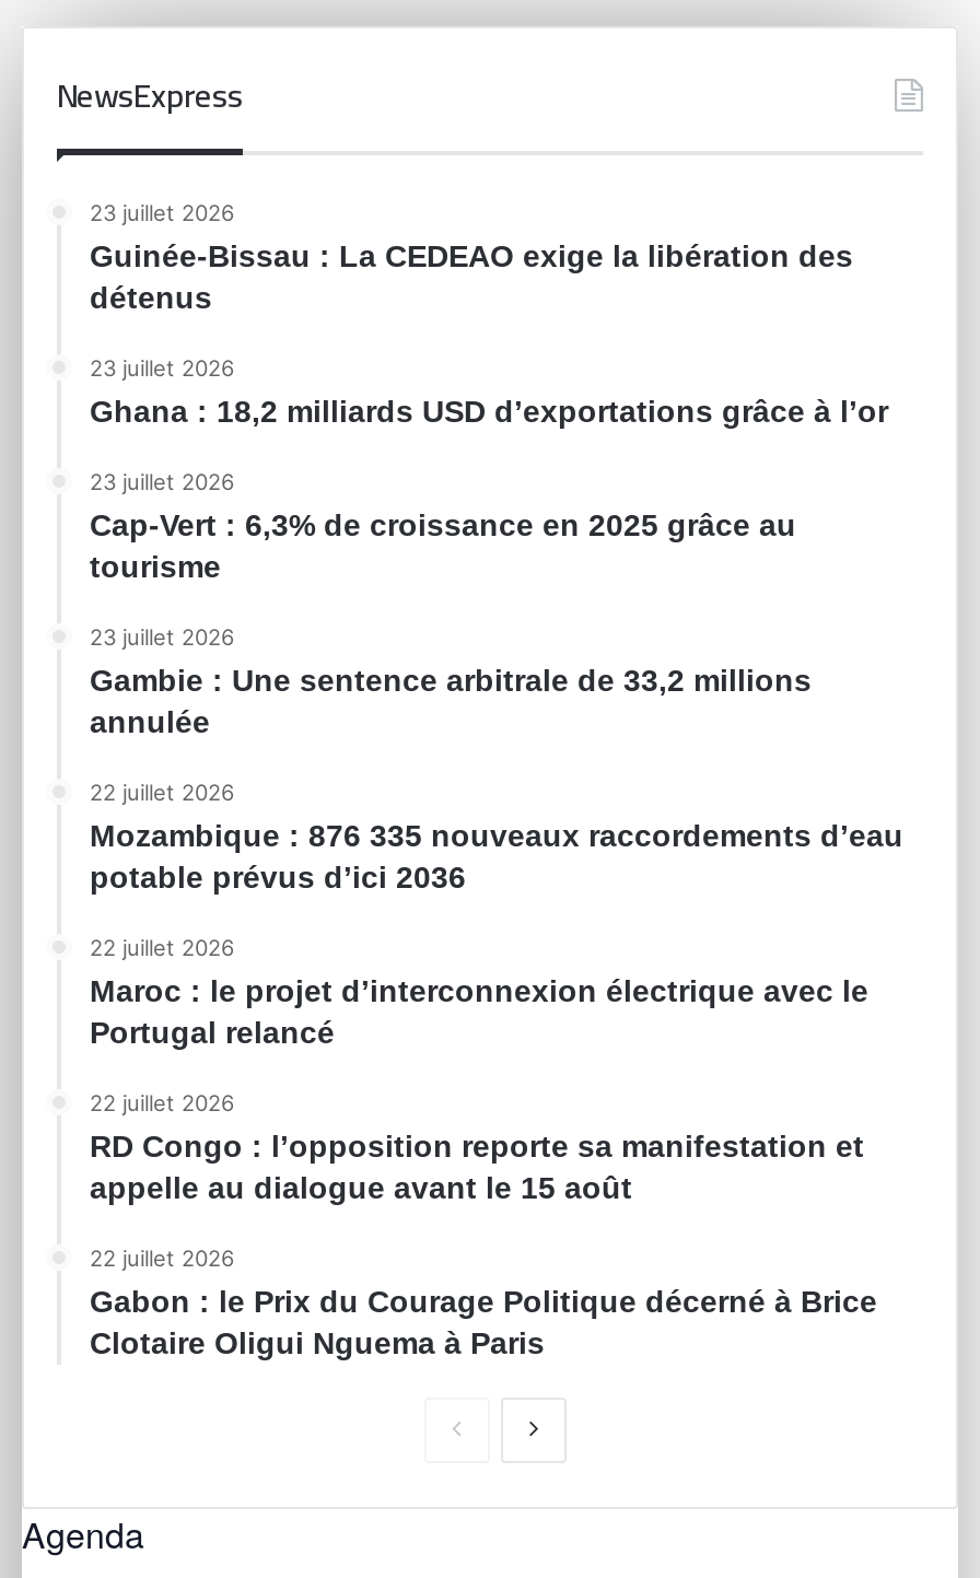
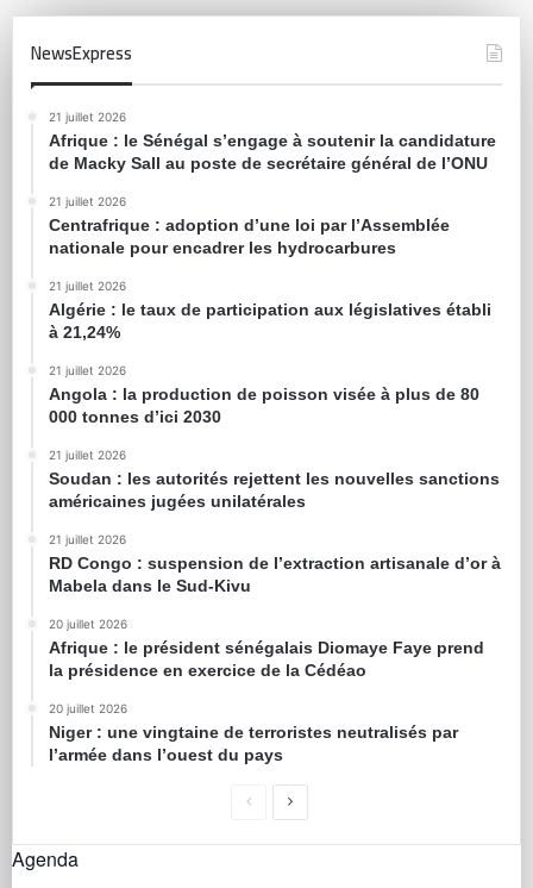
[90,199,853,315] 23 juillet 2026 | Guinée-Bissau : La CEDEAO exige la libération des | détenus -> [49,110,496,173] 21 juillet 2026 | Afrique : le Sénégal s’engage à soutenir la candidature | de Macky Sall au poste de secrétaire général de l’ONU
[90,355,888,429] 23 juillet 2026 | Ghana : 18,2 milliards USD d’exportations grâce à l’or -> [49,194,450,257] 21 juillet 2026 | Centrafrique : adoption d’une loi par l’Assemblée | nationale pour encadrer les hydrocarbures
[90,468,796,584] 23 juillet 2026 | Cap-Vert : 6,3% de croissance en 2025 grâce au | tourisme -> [49,279,491,342] 21 juillet 2026 | Algérie : le taux de participation aux législatives établi | à 21,24%
[90,624,812,739] 23 juillet 2026 | Gambie : Une sentence arbitrale de 33,2 millions | annulée -> [49,363,479,426] 21 juillet 2026 | Angola : la production de poisson visée à plus de 80 | 000 tonnes d’ici 2030
[90,779,903,895] 22 juillet 2026 | Mozambique : 876 335 nouveaux raccordements d’eau | potable prévus d’ici 2036 -> [49,448,500,511] 21 juillet 2026 | Soudan : les autorités rejettent les nouvelles sanctions | américaines jugées unilatérales
[90,934,868,1050] 22 juillet 2026 | Maroc : le projet d’interconnexion électrique avec le | Portugal relancé -> [49,532,501,595] 21 juillet 2026 | RD Congo : suspension de l’extraction artisanale d’or à | Mabela dans le Sud-Kivu
[90,1089,864,1205] 22 juillet 2026 | RD Congo : l’opposition reporte sa manifestation et | appelle au dialogue avant le 15 août -> [49,617,484,680] 20 juillet 2026 | Afrique : le président sénégalais Diomaye Faye prend | la présidence en exercice de la Cédéao
[90,1245,877,1361] 22 juillet 2026 | Gabon : le Prix du Courage Politique décerné à Brice | Clotaire Oligui Nguema à Paris -> [49,701,458,764] 20 juillet 2026 | Niger : une vingtaine de terroristes neutralisés par | l’armée dans l’ouest du pays

